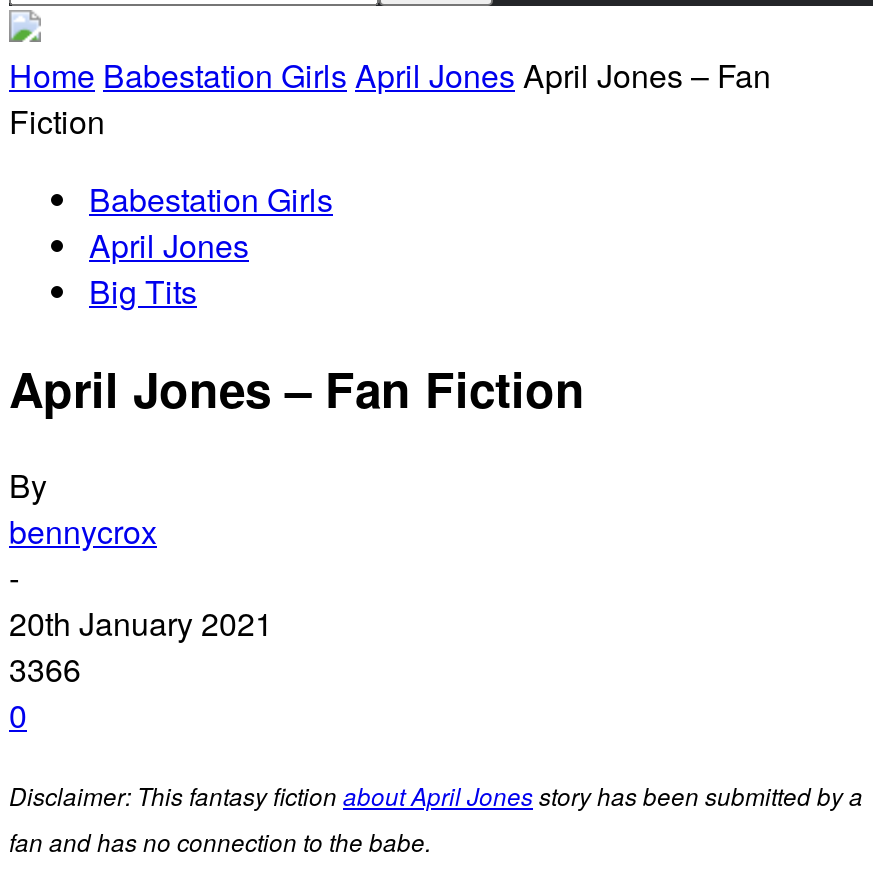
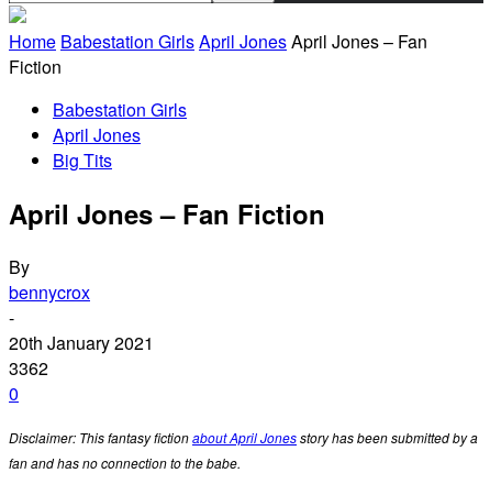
[9,646,81,692] 3366 -> [9,355,48,380] 3362

